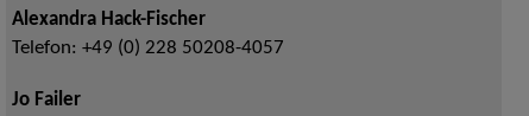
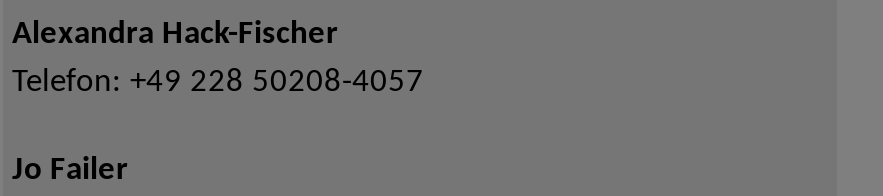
[11,39,284,58] Telefon: +49 (0) 228 50208-4057 -> [12,67,424,99] Telefon: +49 228 50208-4057

